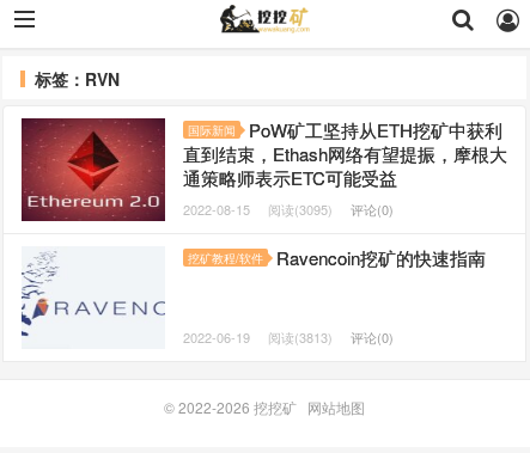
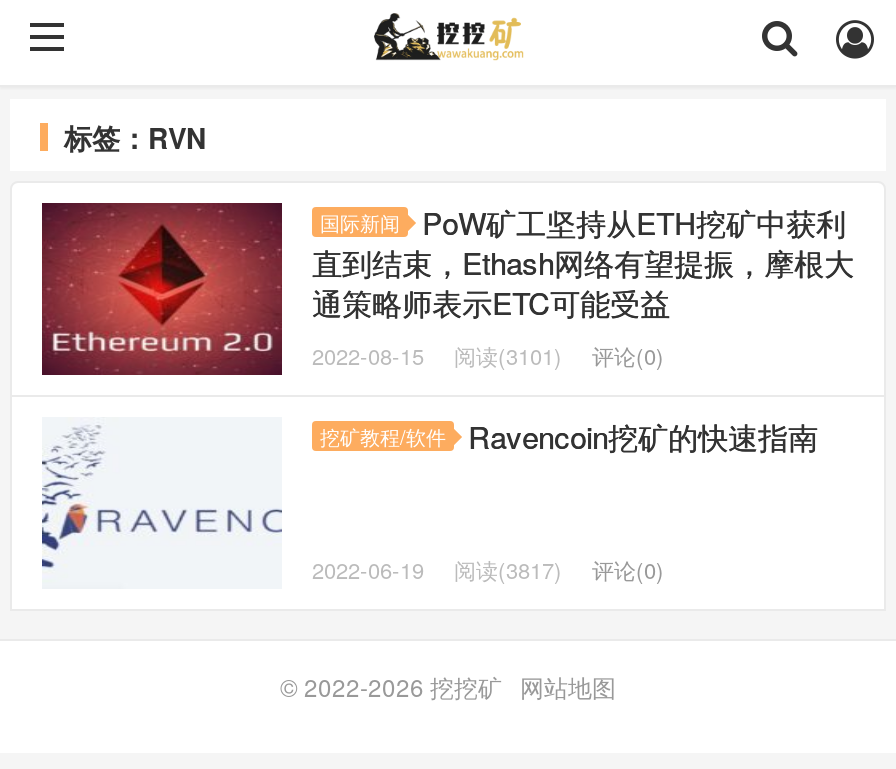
[183,200,394,219] 2022-08-15 阅读(3095) 评论(0) -> [312,339,664,371] 2022-08-15 阅读(3101) 评论(0)
[183,327,394,347] 2022-06-19 阅读(3813) 评论(0) -> [312,553,664,585] 2022-06-19 阅读(3817) 评论(0)

